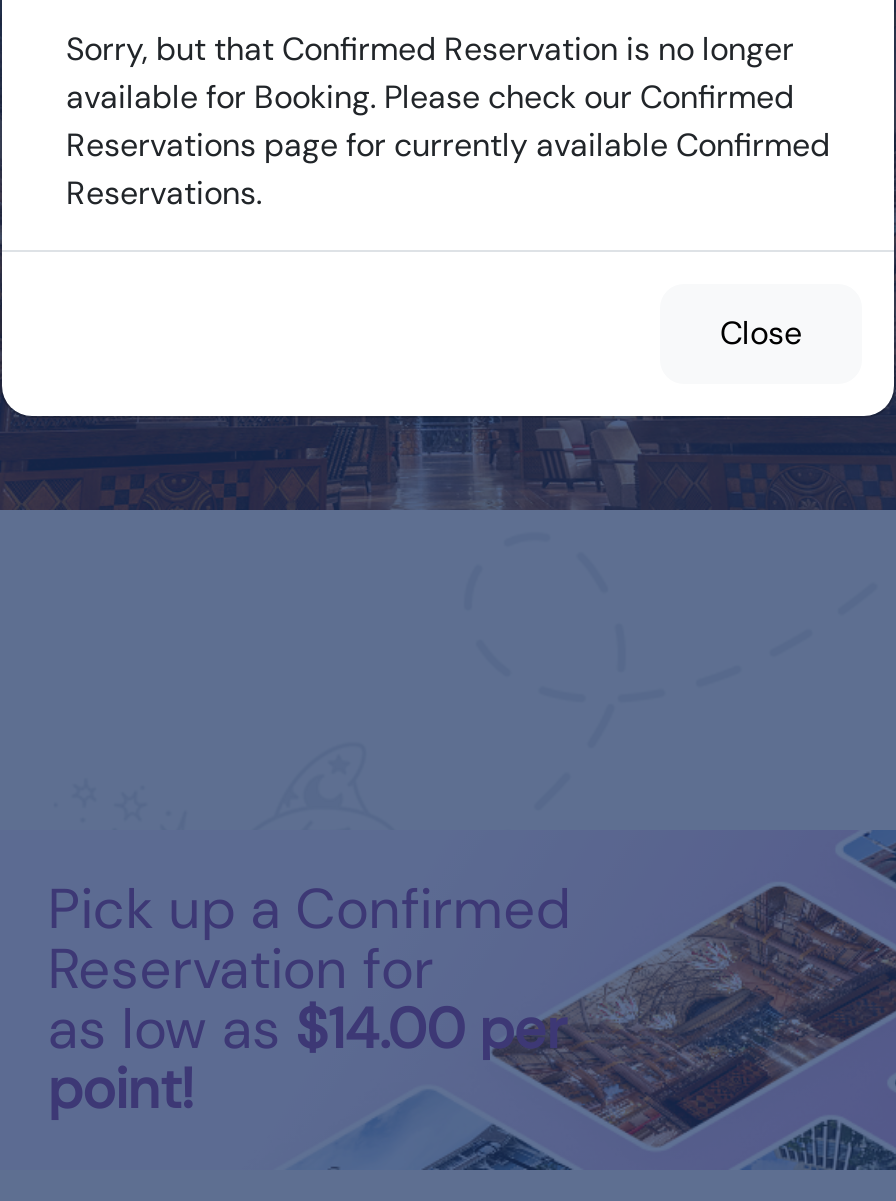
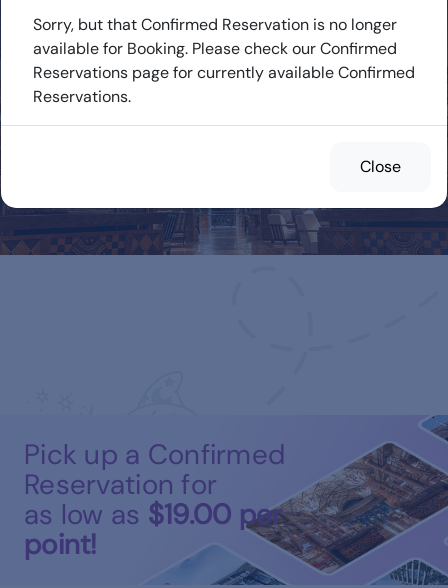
[48,992,567,1066] as low as $14.00 per -> [24,496,283,533] as low as $19.00 per

